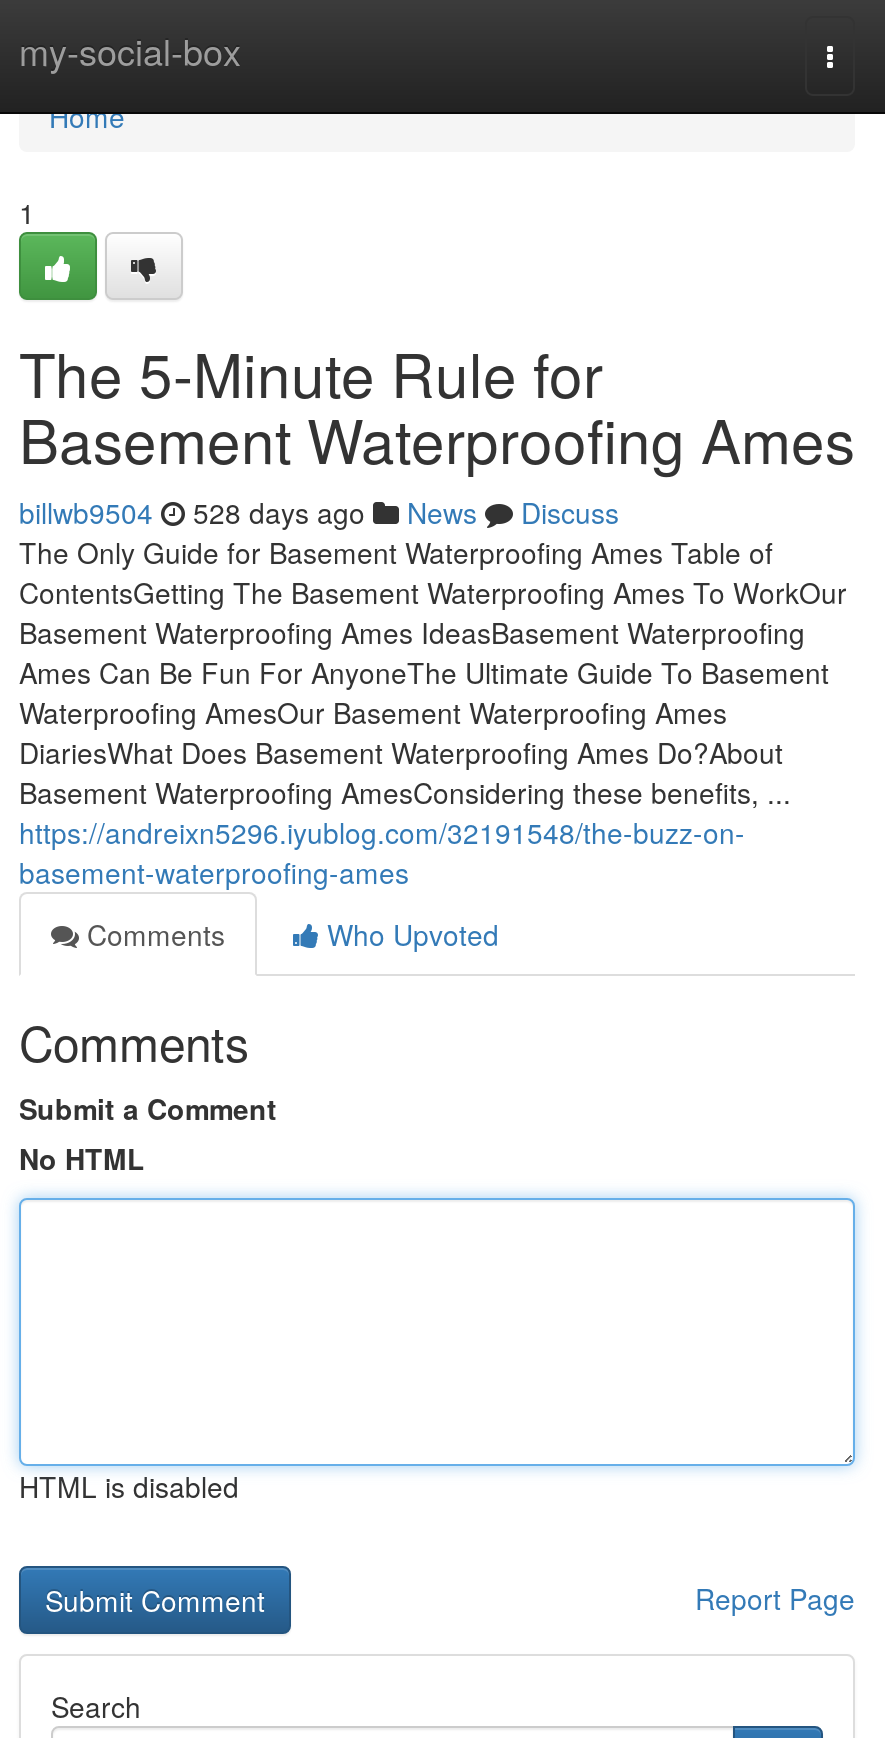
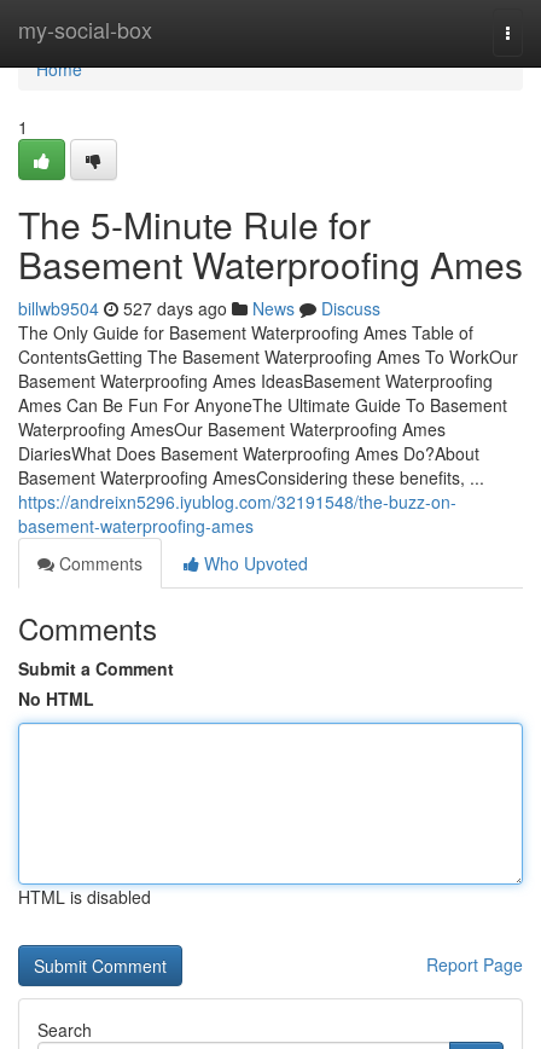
[19,492,619,532] billwb9504 528 days ago News Discuss -> [18,296,380,320] billwb9504 527 days ago News Discuss

